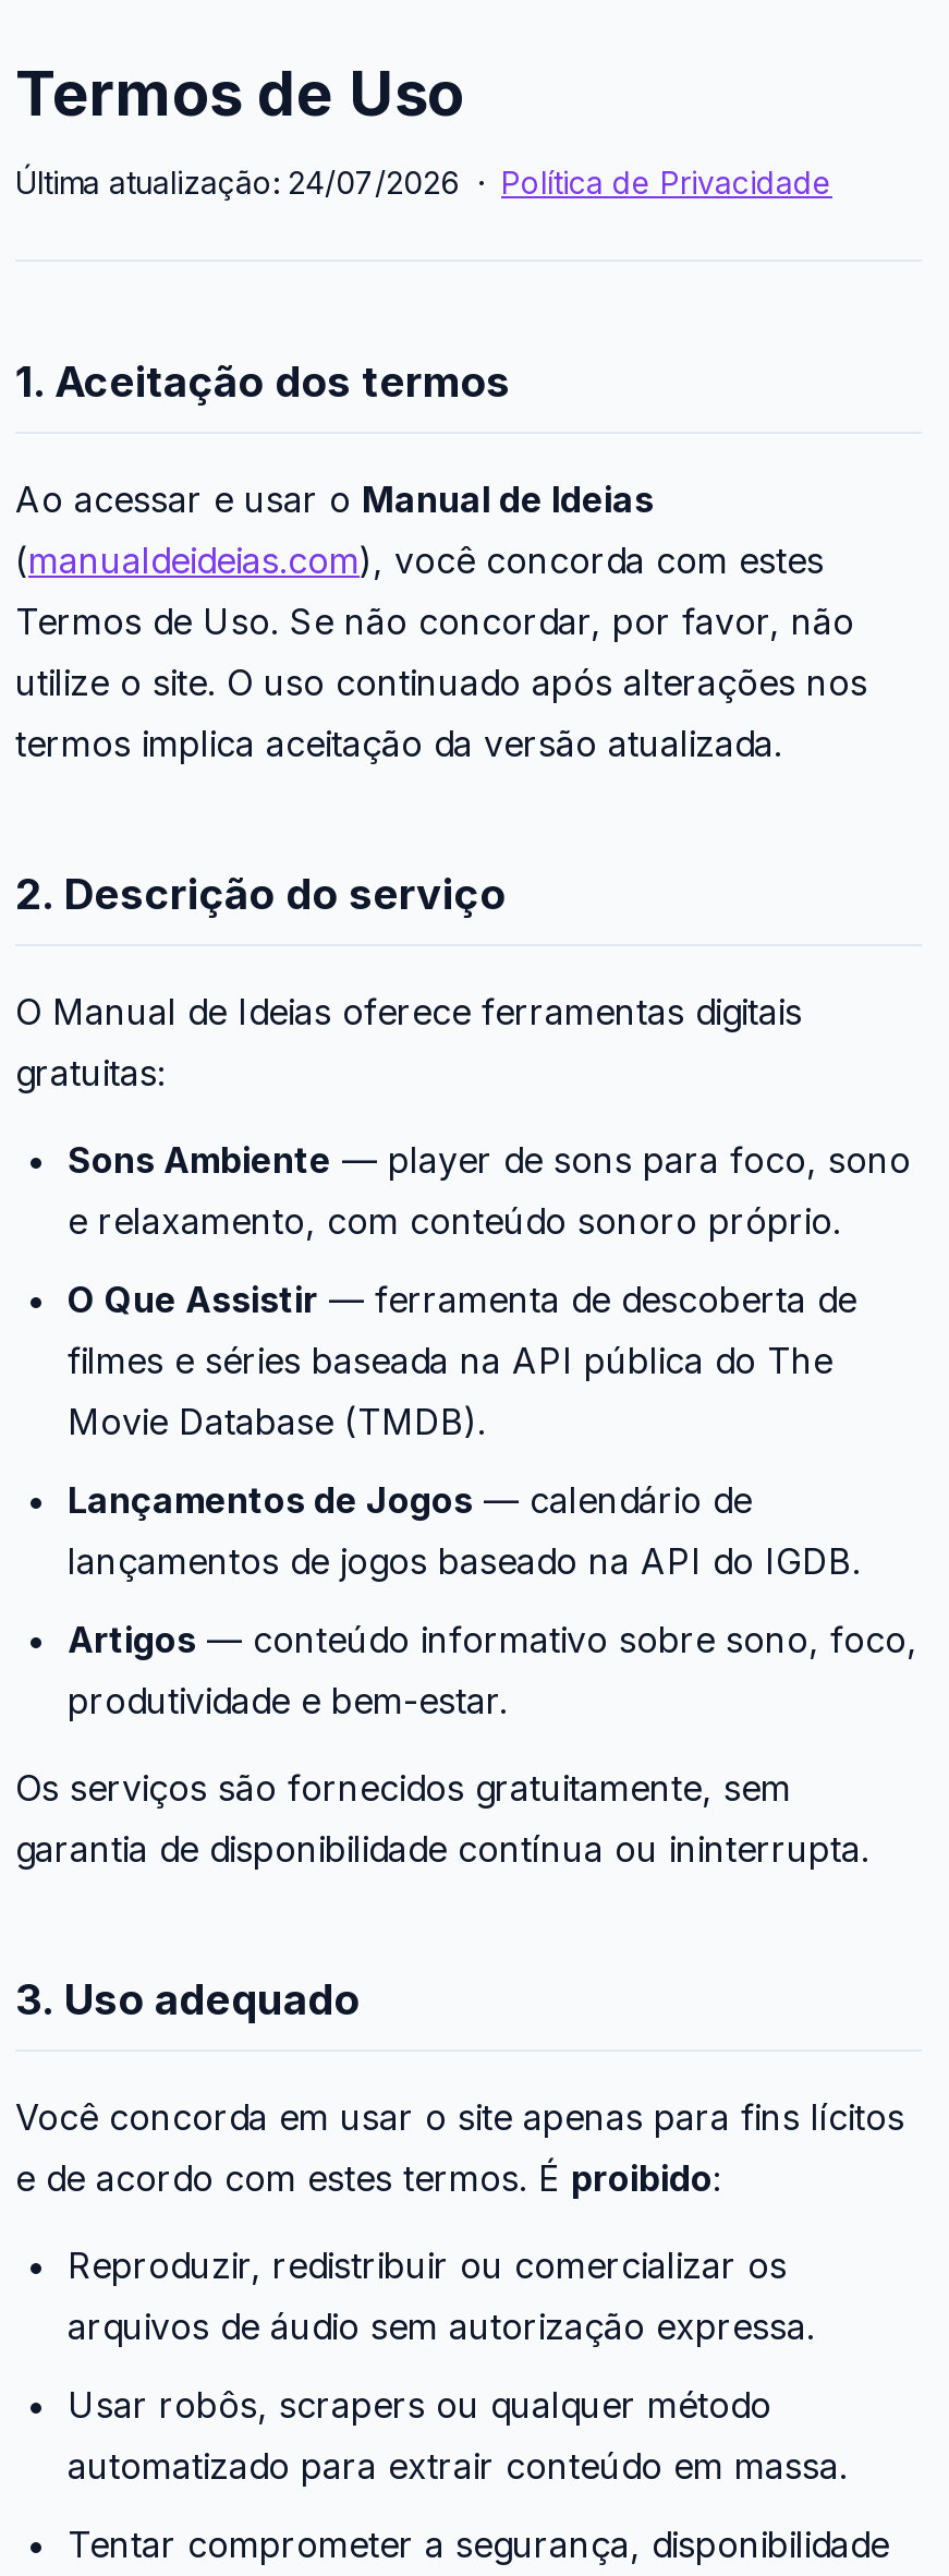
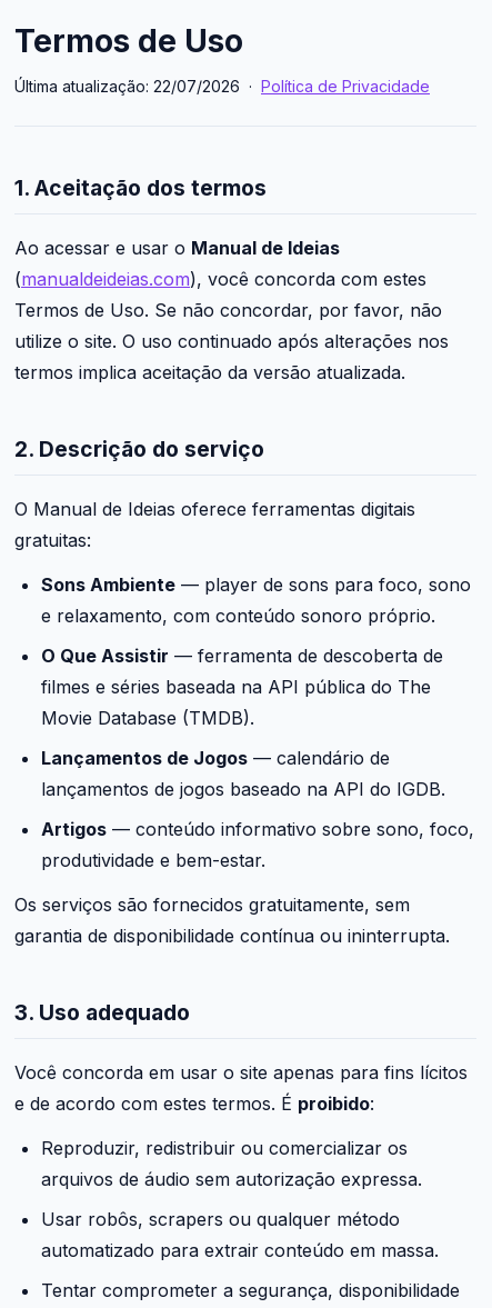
[15,164,832,201] Última atualização: 24/07/2026 · Política de Privacidade -> [14,77,430,96] Última atualização: 22/07/2026 · Política de Privacidade

